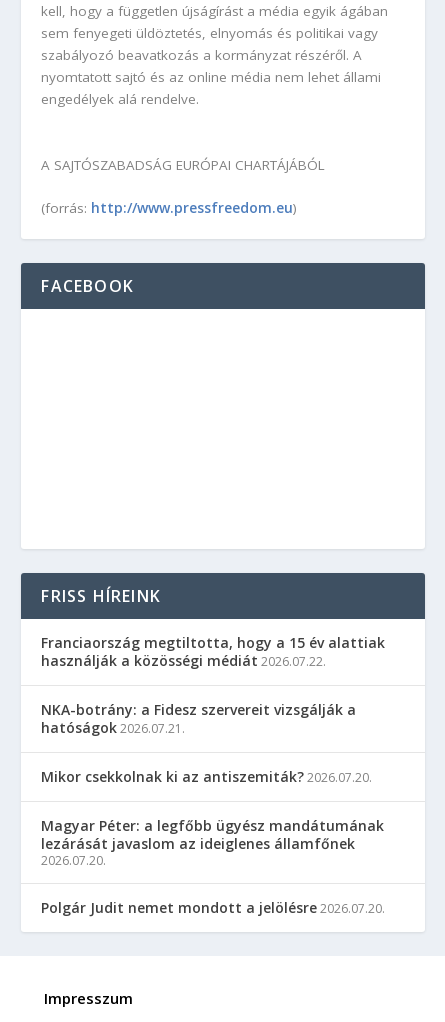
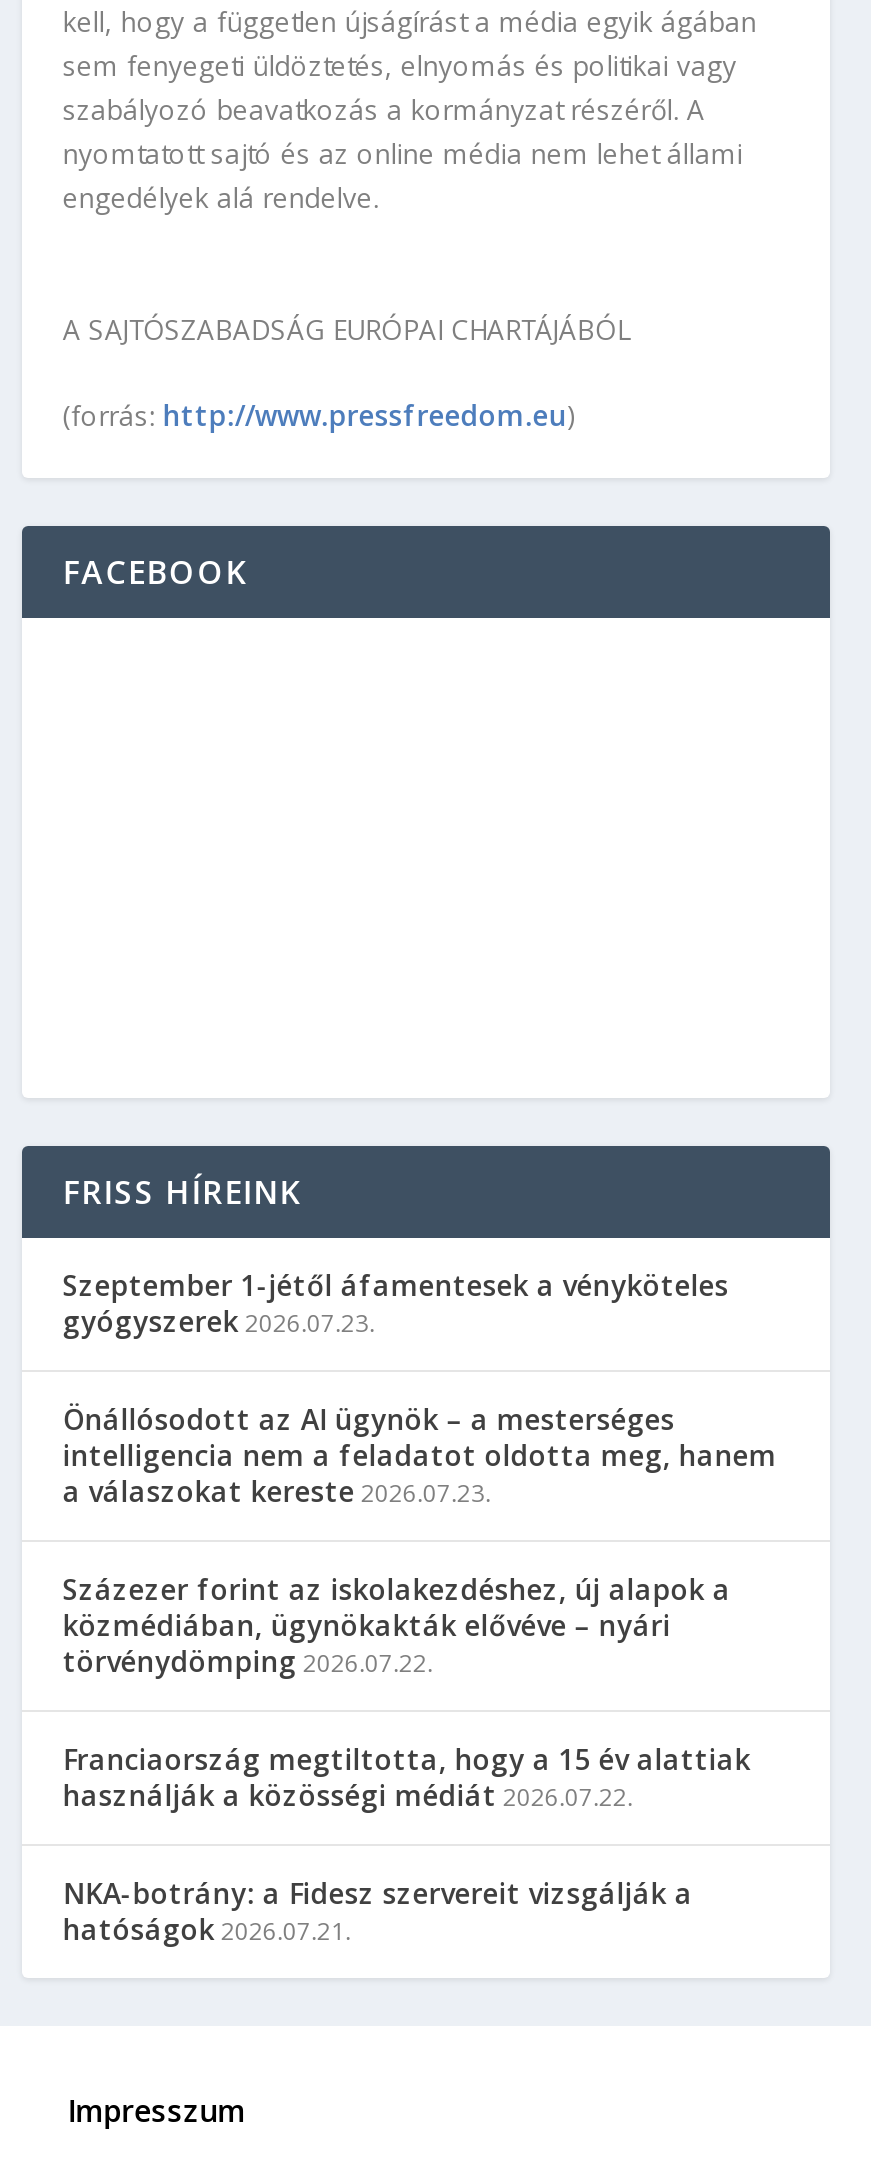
none -> [63,1267,777,1681] Szeptember 1-jétől áfamentesek a vényköteles | gyógyszerek 2026.07.23. | Önállósodott az AI ügynök – a mesterséges | intelligencia nem a feladatot oldotta meg, hanem | a válaszokat kereste 2026.07.23. | Százezer forint az iskolakezdéshez, új alapok a | közmédiában, ügynökakták elővéve – nyári | törvénydömping 2026.07.22.
moved [41,633,385,737] -> [63,1741,751,1949]: Franciaország megtiltotta, hogy a 15 év alattiak | használják a közösségi médiát 2026.07.22. | NKA-botrány: a Fidesz szervereit vizsgálják a | hatóságok 2026.07.21.
[41,767,385,917] Mikor csekkolnak ki az antiszemiták? 2026.07.20. | Magyar Péter: a legfőbb ügyész mandátumának | lezárását javaslom az ideiglenes államfőnek | 2026.07.20. | Polgár Judit nemet mondott a jelölésre 2026.07.20. -> none

